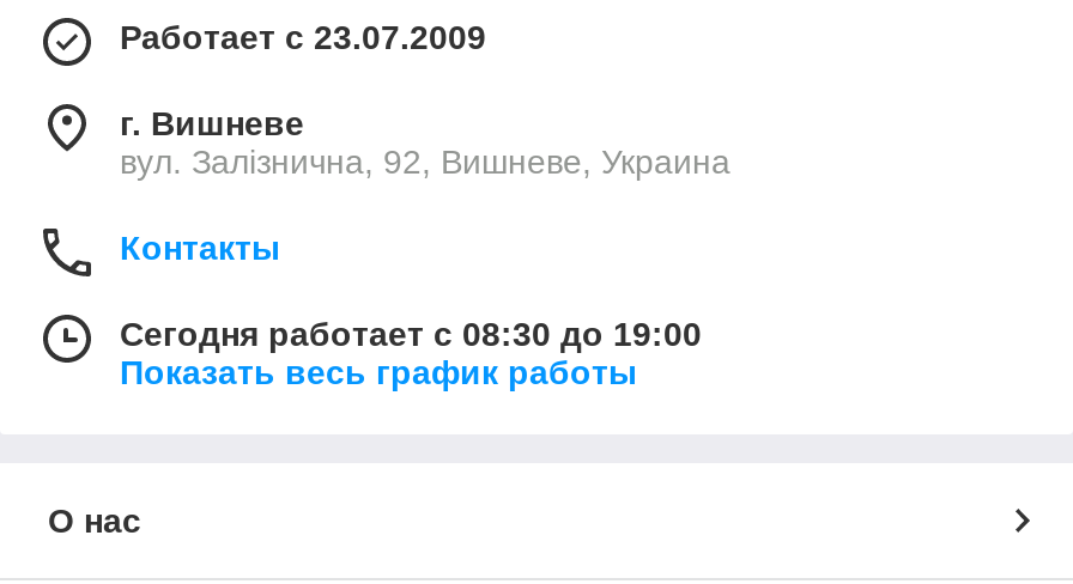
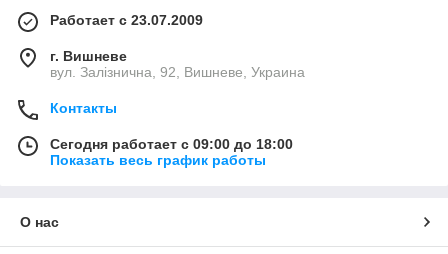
[120,314,702,353] Сегодня работает с 08:30 до 19:00 -> [50,136,293,152] Сегодня работает с 09:00 до 18:00

